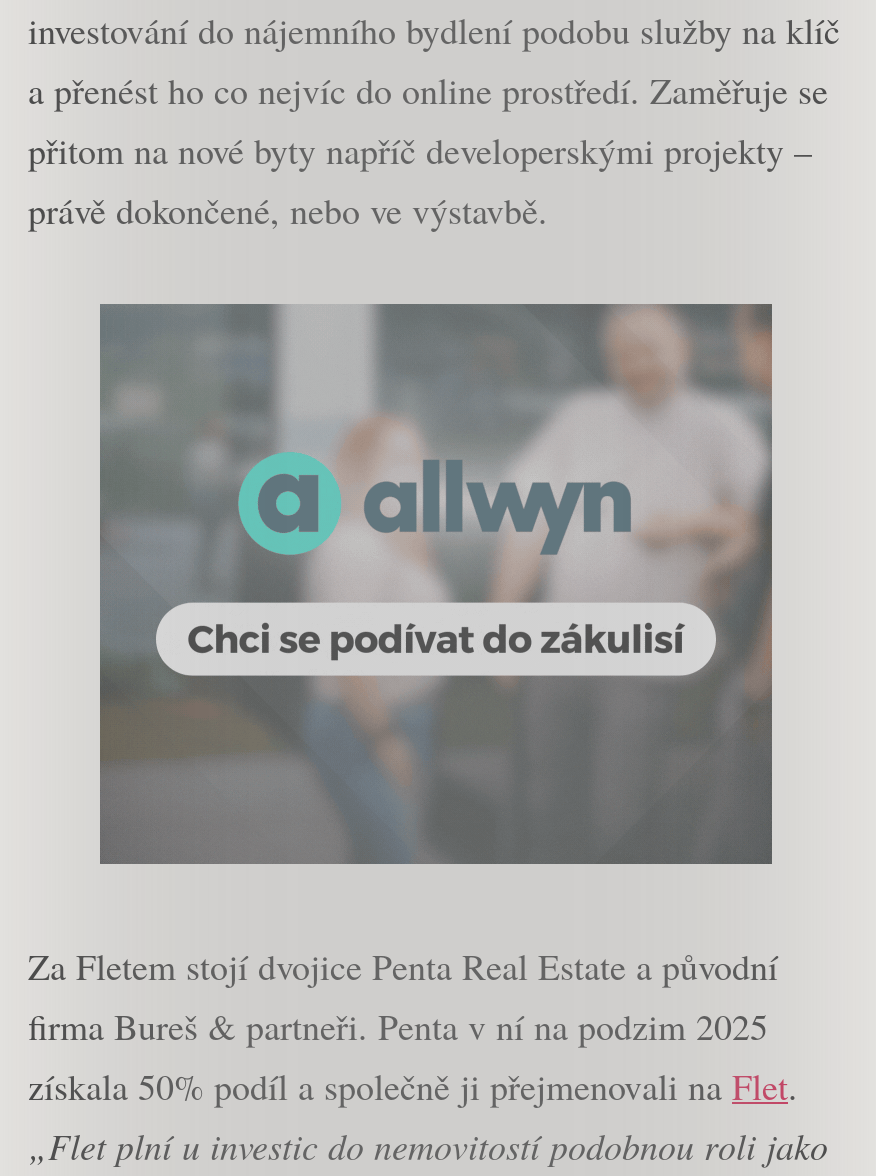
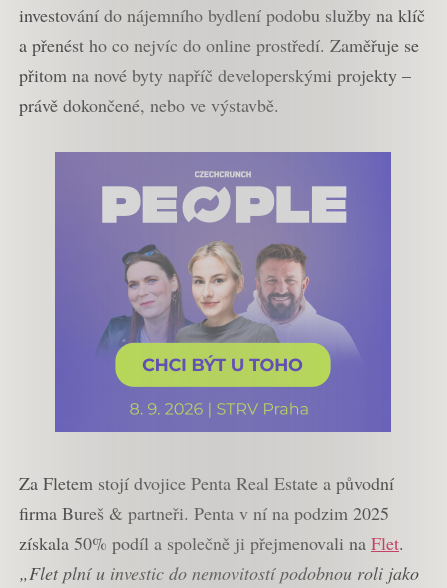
[98,302,774,866] [image] -> [54,151,392,433] [image]

